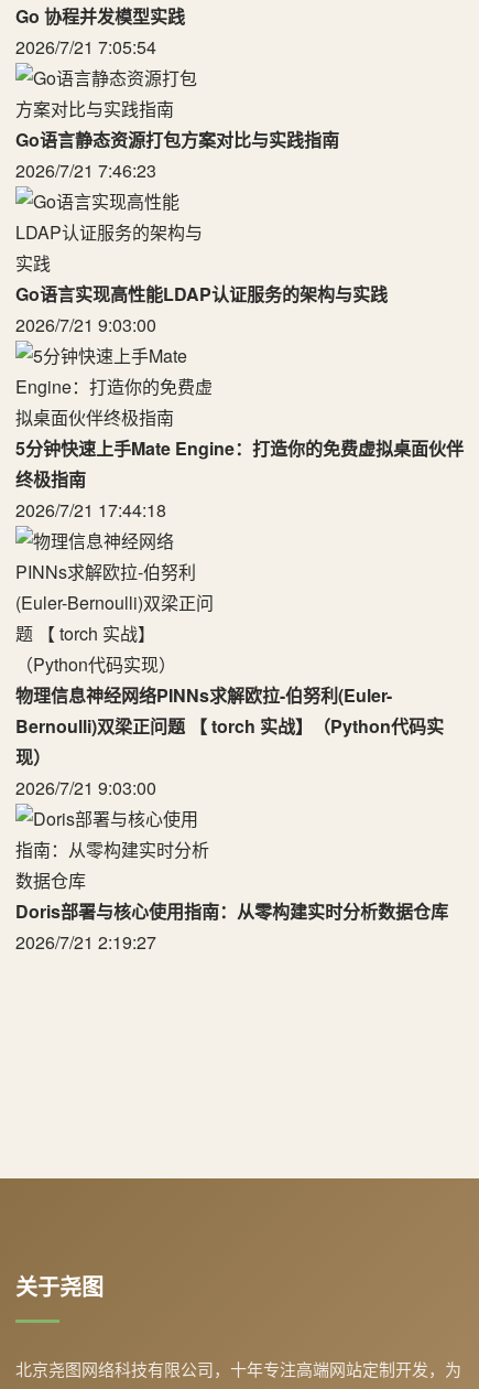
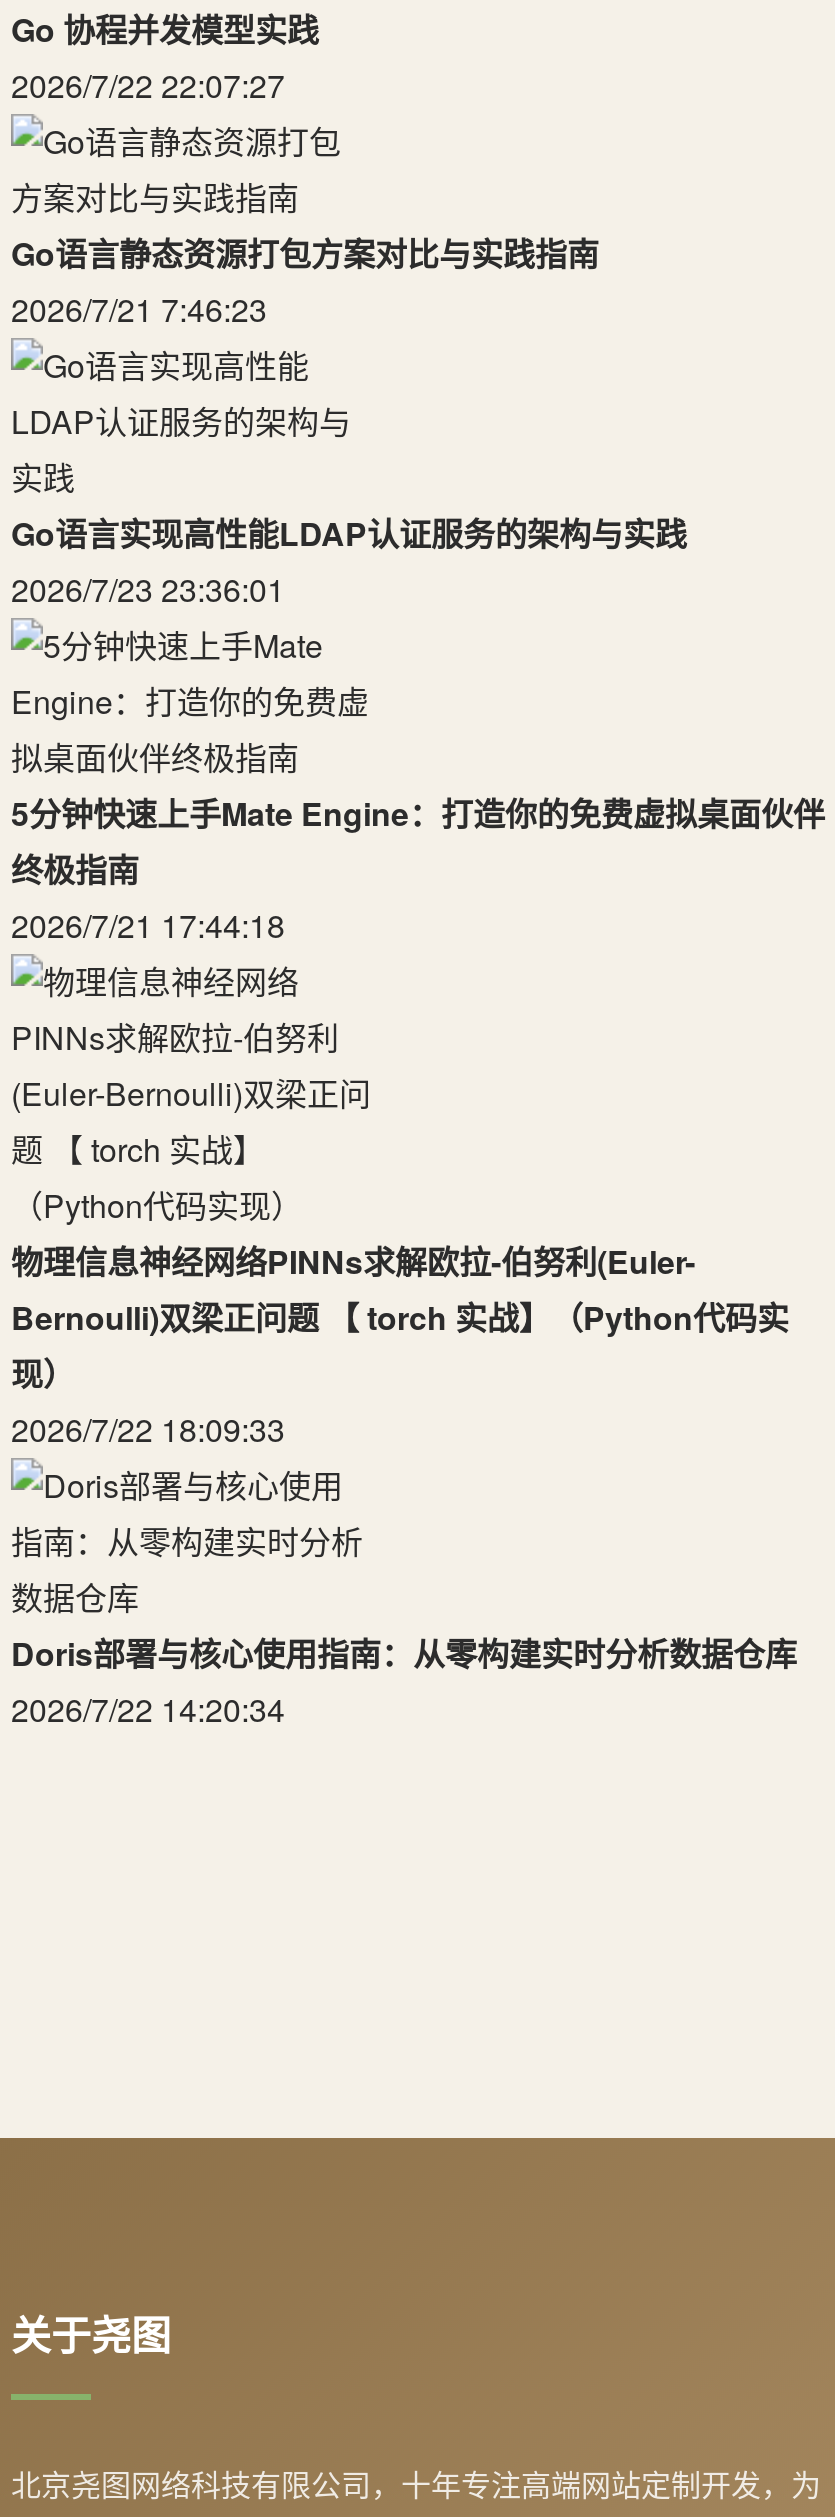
[15,34,156,60] 2026/7/21 7:05:54 -> [11,62,285,108] 2026/7/22 22:07:27
[15,312,156,337] 2026/7/21 9:03:00 -> [11,566,285,612] 2026/7/23 23:36:01
[15,775,156,800] 2026/7/21 9:03:00 -> [11,1406,285,1452] 2026/7/22 18:09:33
[15,929,156,955] 2026/7/21 2:19:27 -> [11,1686,285,1732] 2026/7/22 14:20:34

